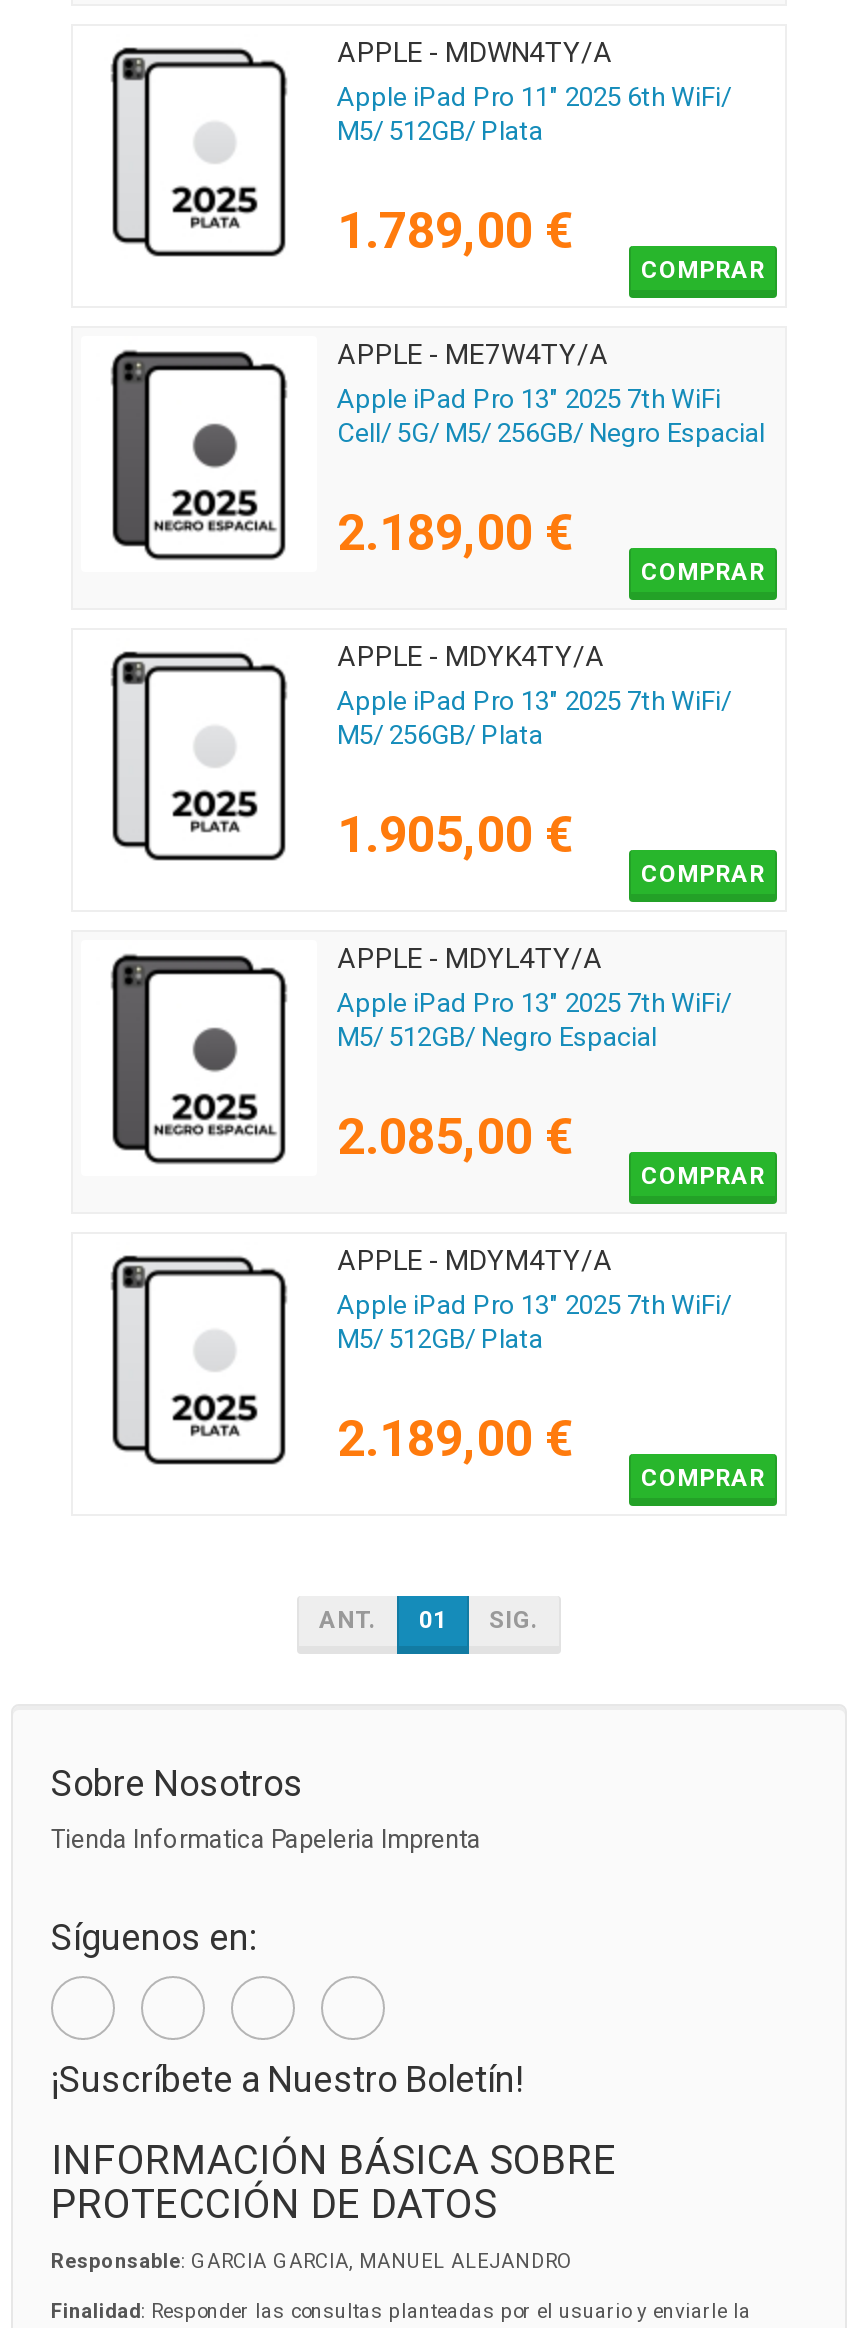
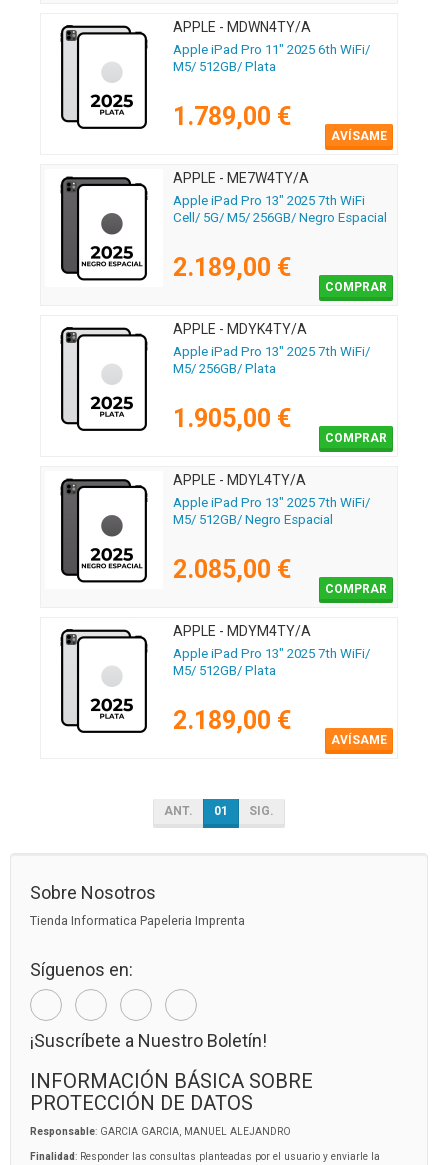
[641,256,765,284] COMPRAR -> [331,129,387,143] AVÍSAME
[641,1465,765,1493] COMPRAR -> [331,733,387,747] AVÍSAME

